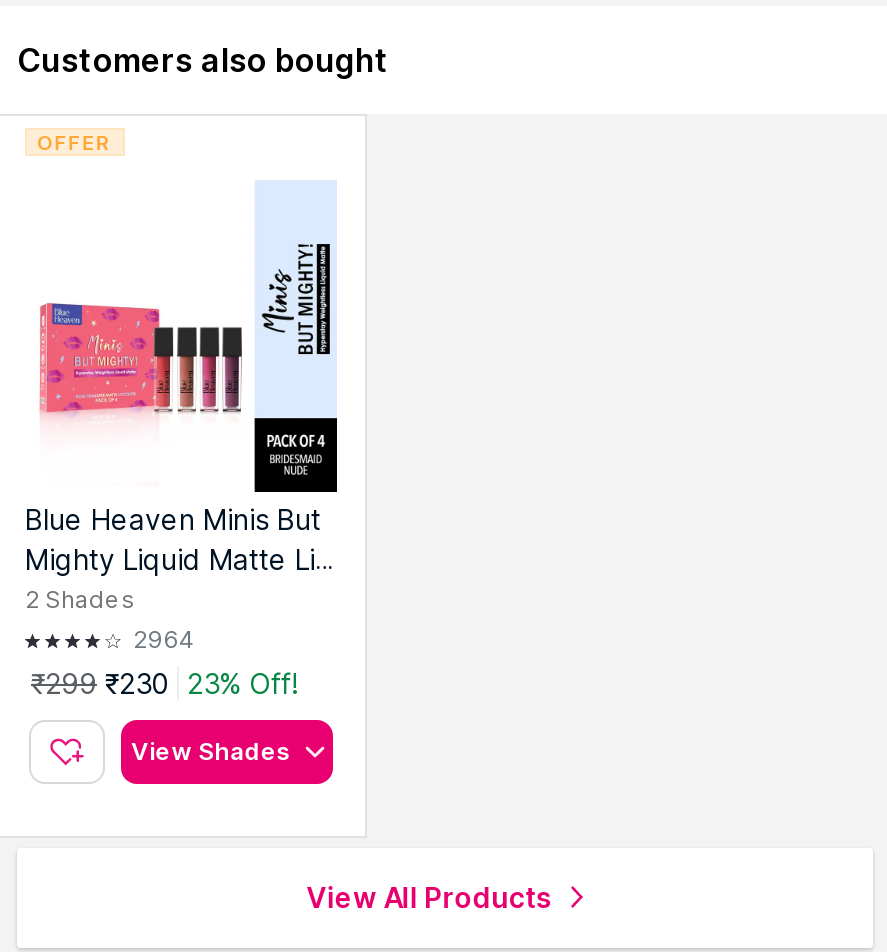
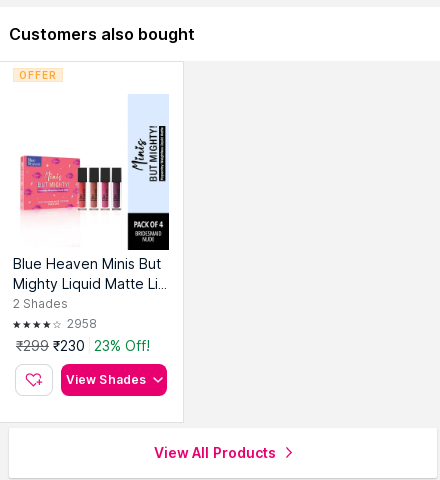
[133,623,195,653] 2964 -> [67,316,97,331] 2958

